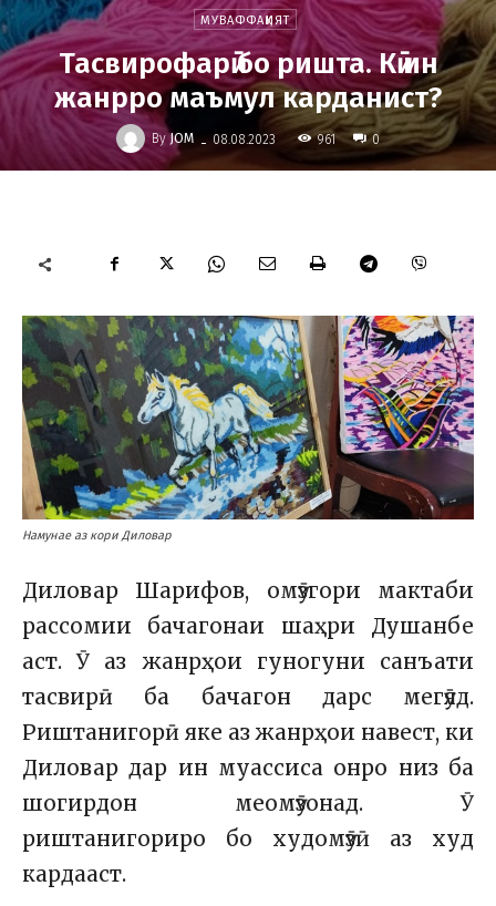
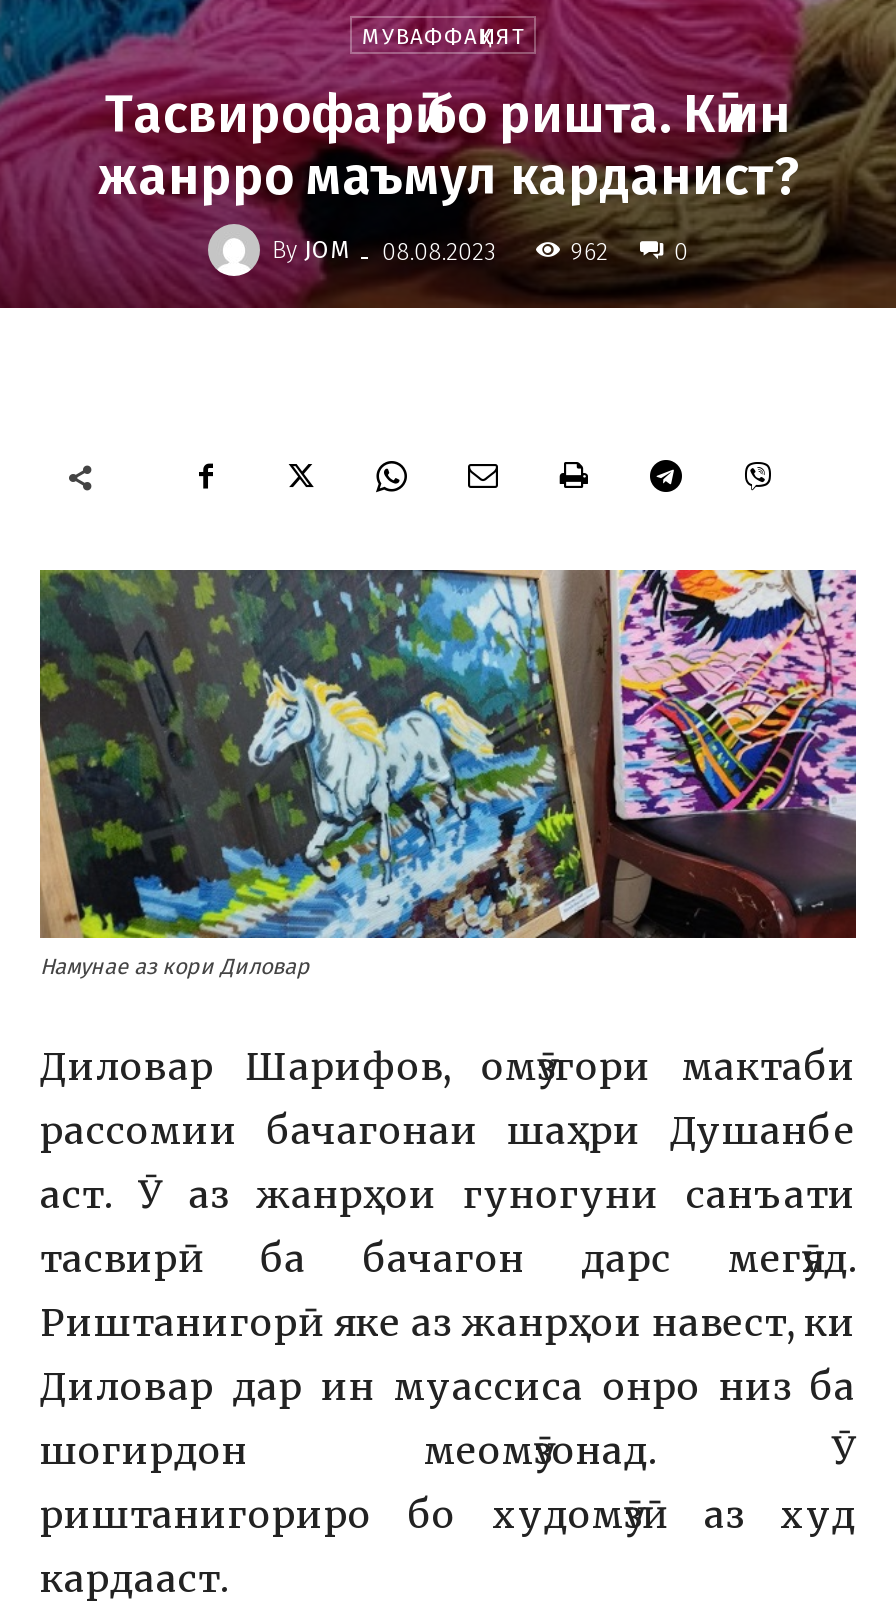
[317,131,335,147] 961 -> [570,237,608,265] 962

